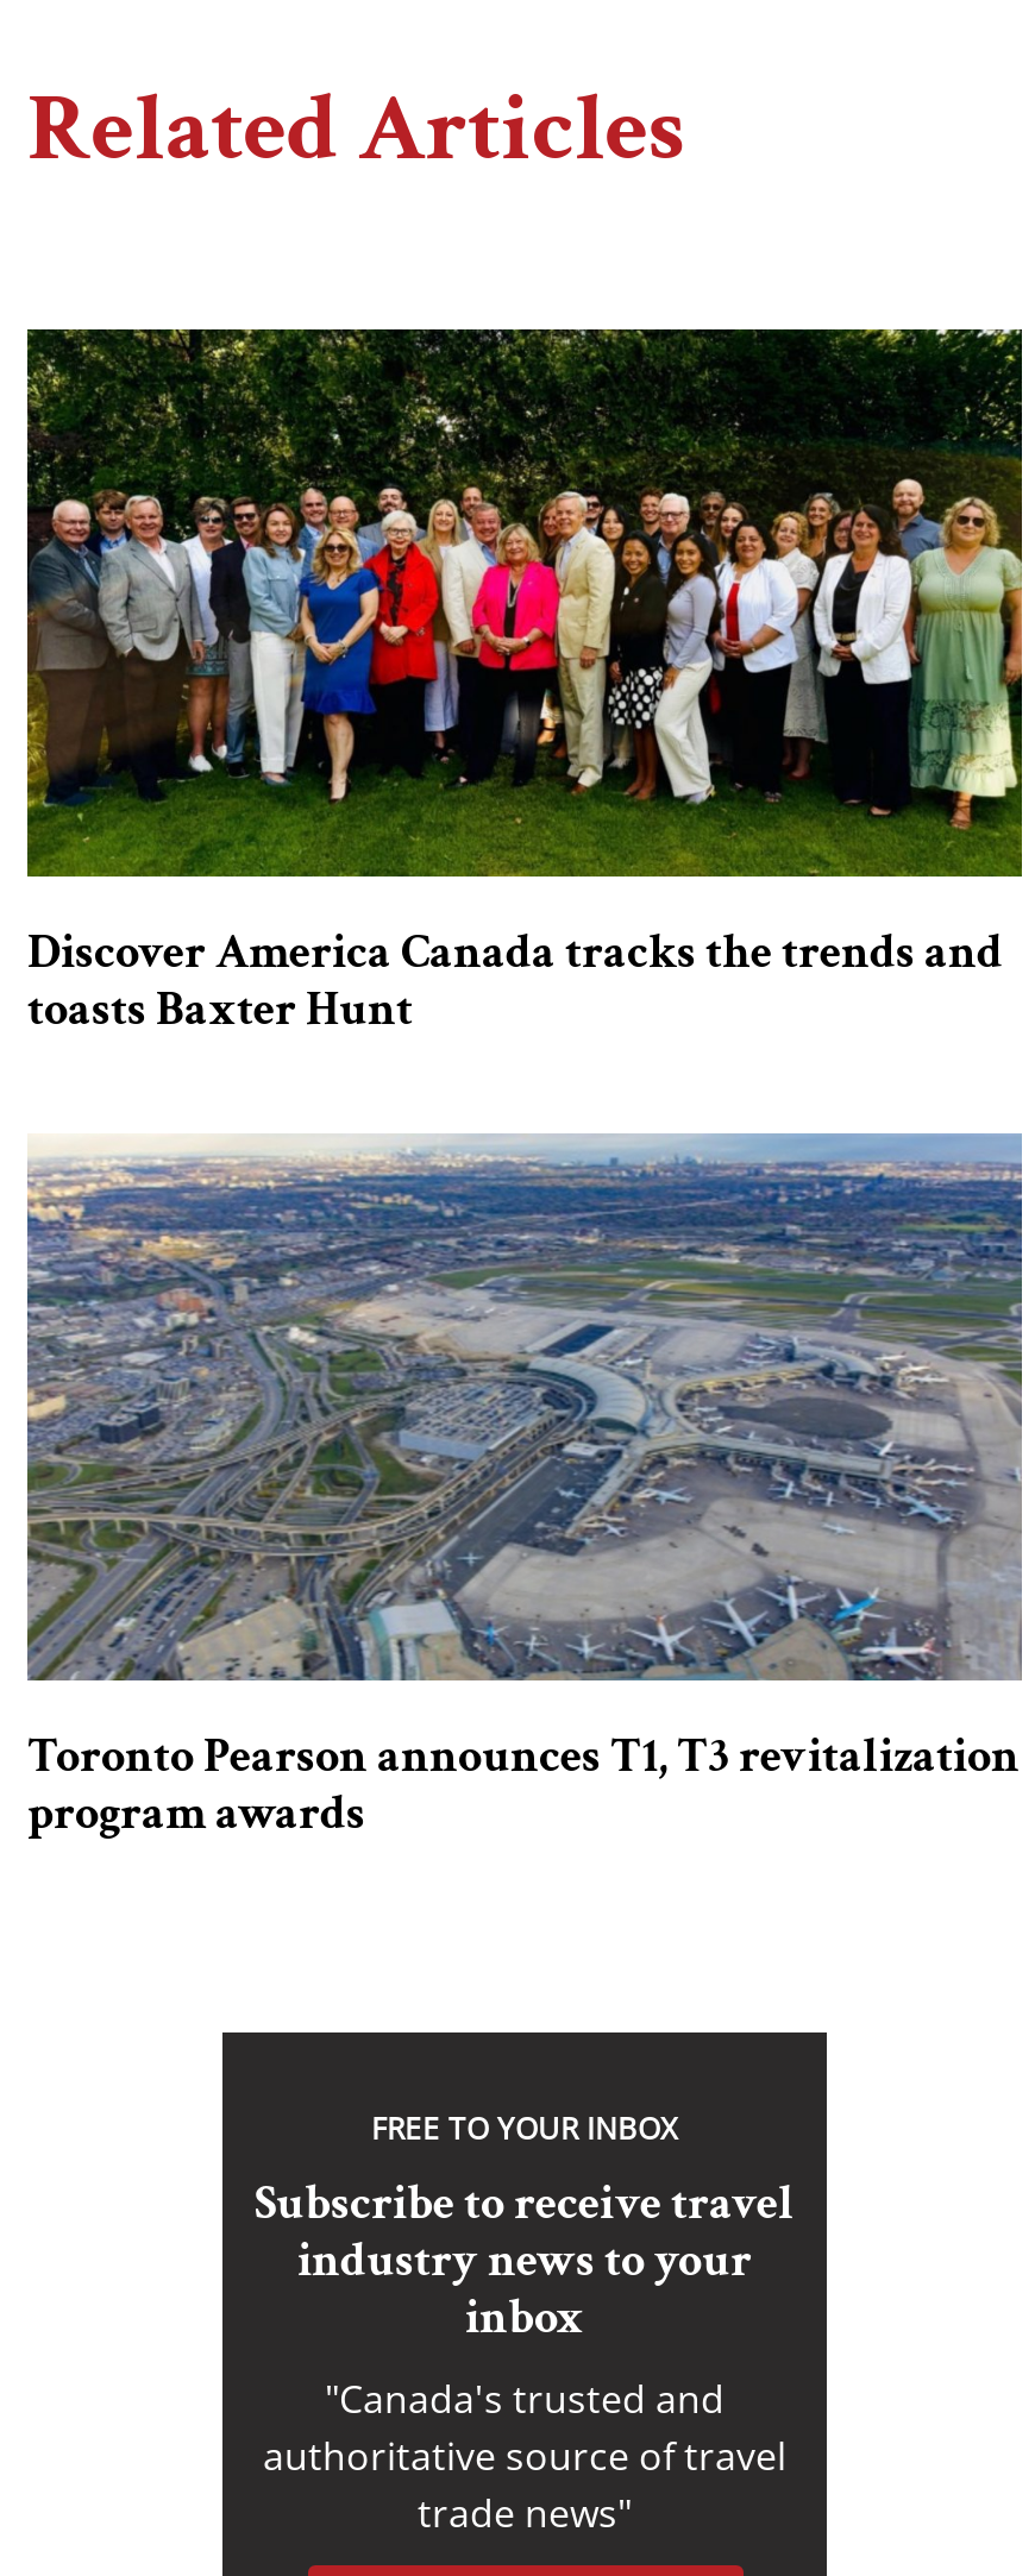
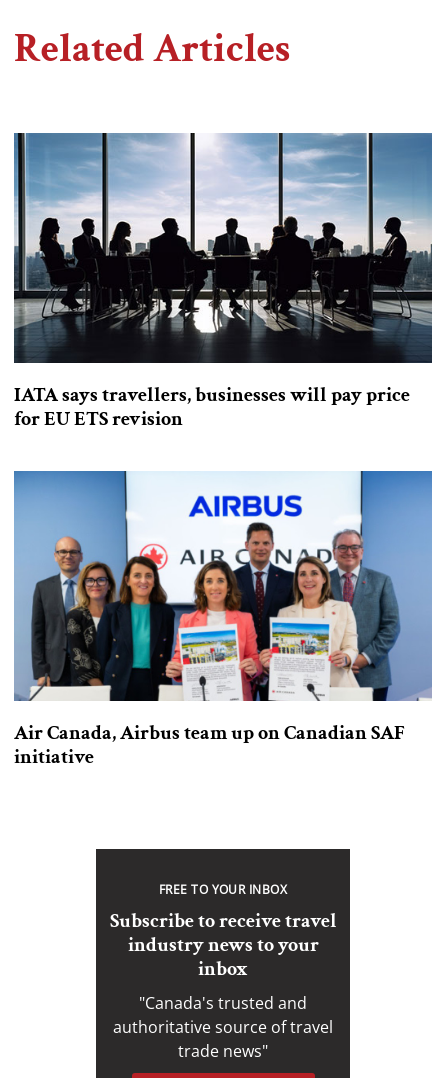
[25,327,1024,1041] [image] | Discover America Canada tracks the trends and | toasts Baxter Hunt -> [13,132,433,432] [image] | IATA says travellers, businesses will pay price | for EU ETS revision
[27,1133,1024,1845] [image] | Toronto Pearson announces T1, T3 revitalization | program awards -> [13,470,432,770] [image] | Air Canada, Airbus team up on Canadian SAF | initiative

